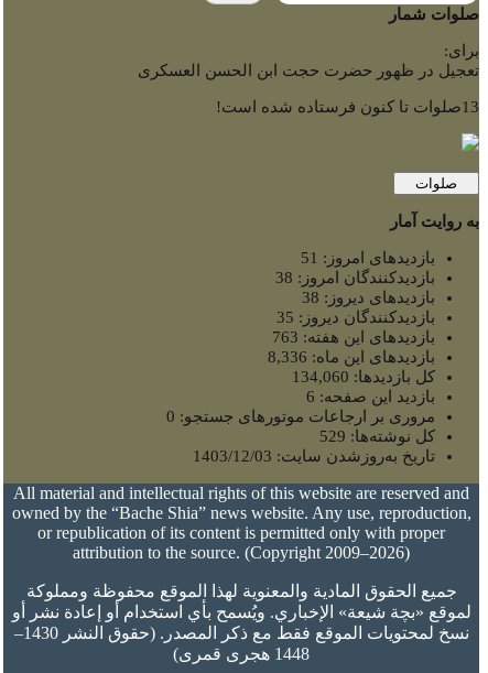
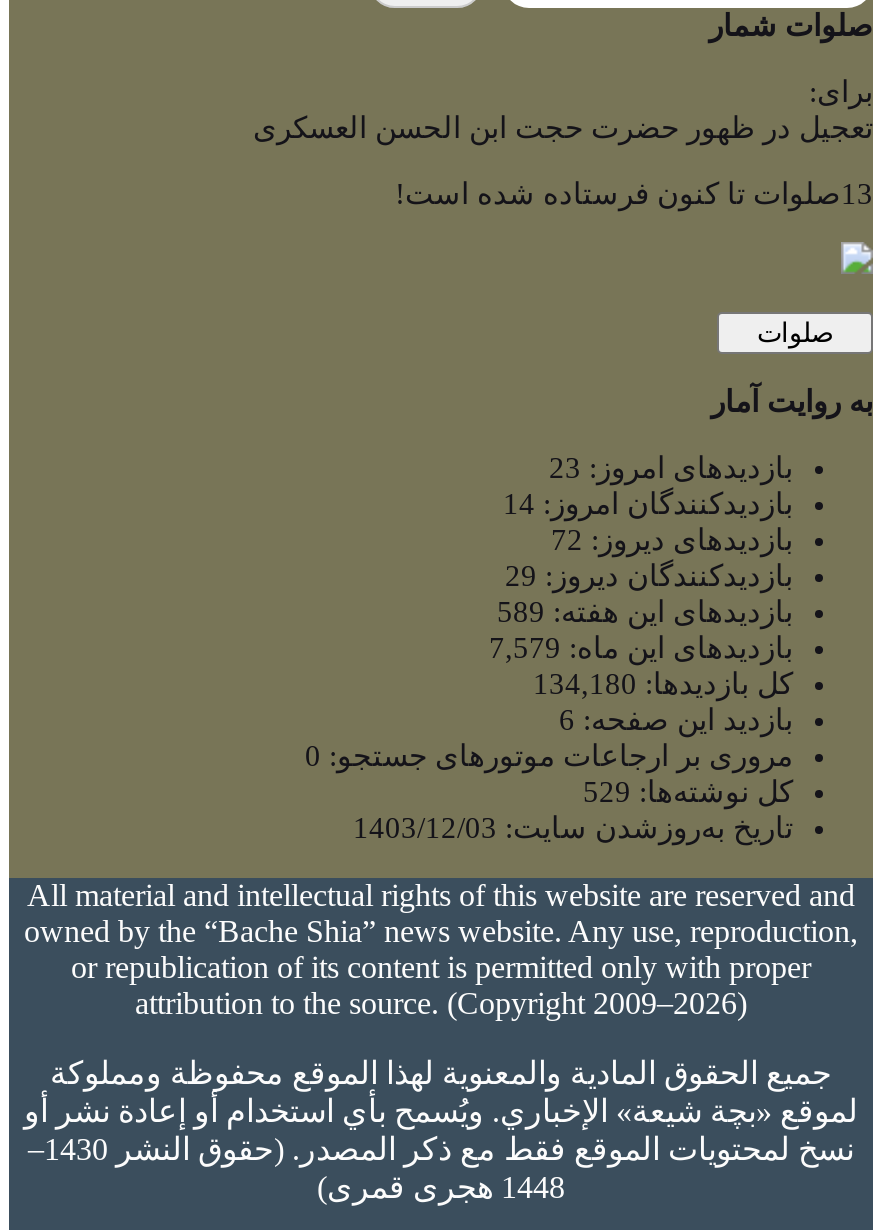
[301,248,435,266] بازدیدهای امروز: 51 -> [549,451,793,483] بازدیدهای امروز: 23
[275,268,435,286] بازدیدکنندگان امروز: 38 -> [503,487,793,519] بازدیدکنندگان امروز: 14
[302,288,435,306] بازدیدهای دیروز: 38 -> [551,523,793,555] بازدیدهای دیروز: 72
[276,308,435,326] بازدیدکنندگان دیروز: 35 -> [505,559,793,591] بازدیدکنندگان دیروز: 29
[272,328,435,345] بازدیدهای این هفته: 763 -> [497,595,793,627] بازدیدهای این هفته: 589
[268,348,435,365] بازدیدهای این ماه: 8,336 -> [489,631,793,663] بازدیدهای این ماه: 7,579
[292,367,435,385] کل بازدیدها: 134,060 -> [533,667,793,699] کل بازدیدها: 134,180

